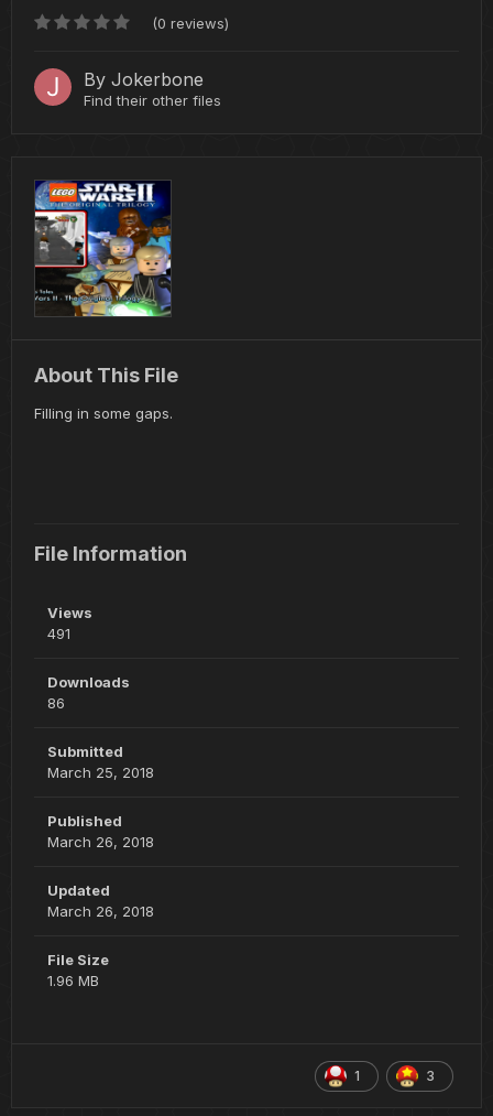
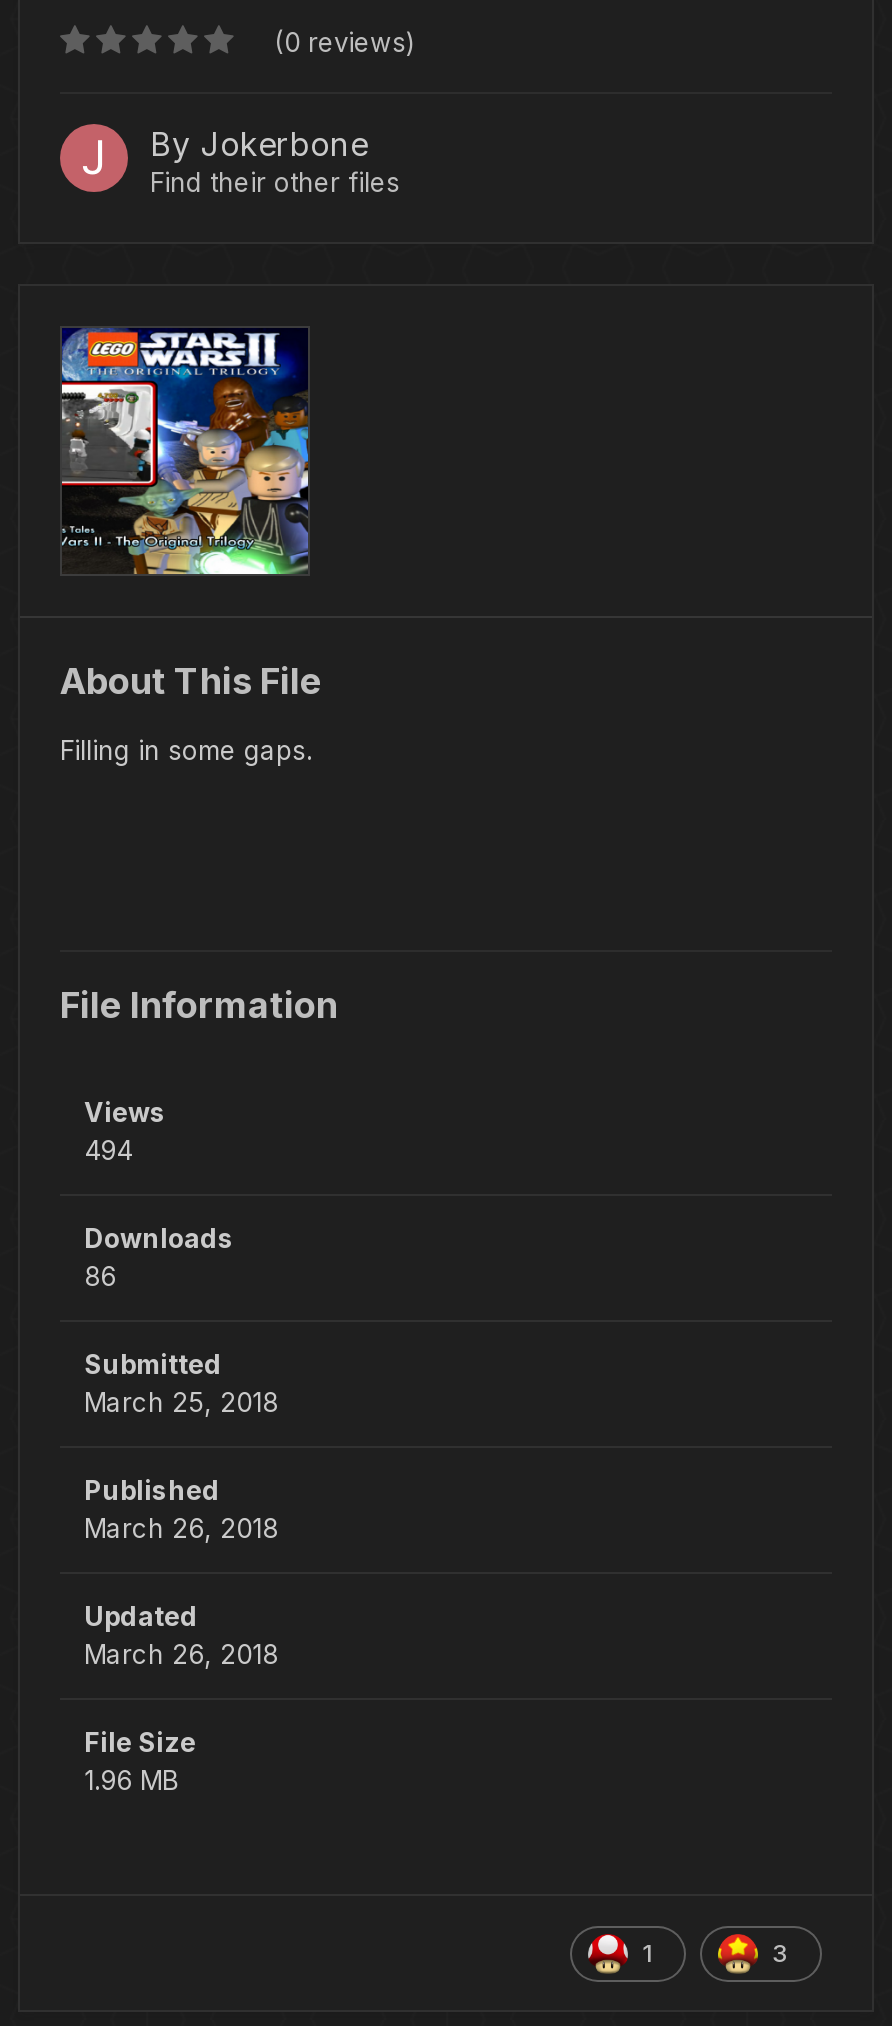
[47,625,70,643] 491 -> [84,1135,132,1167] 494

